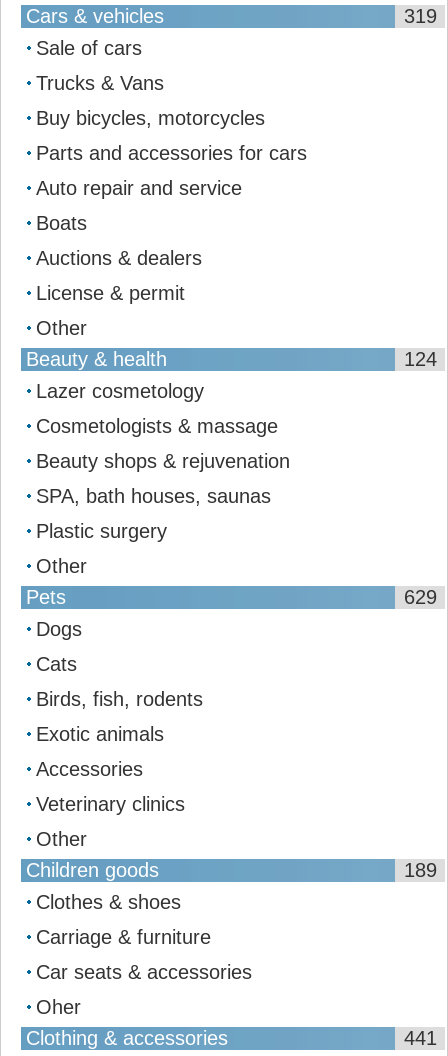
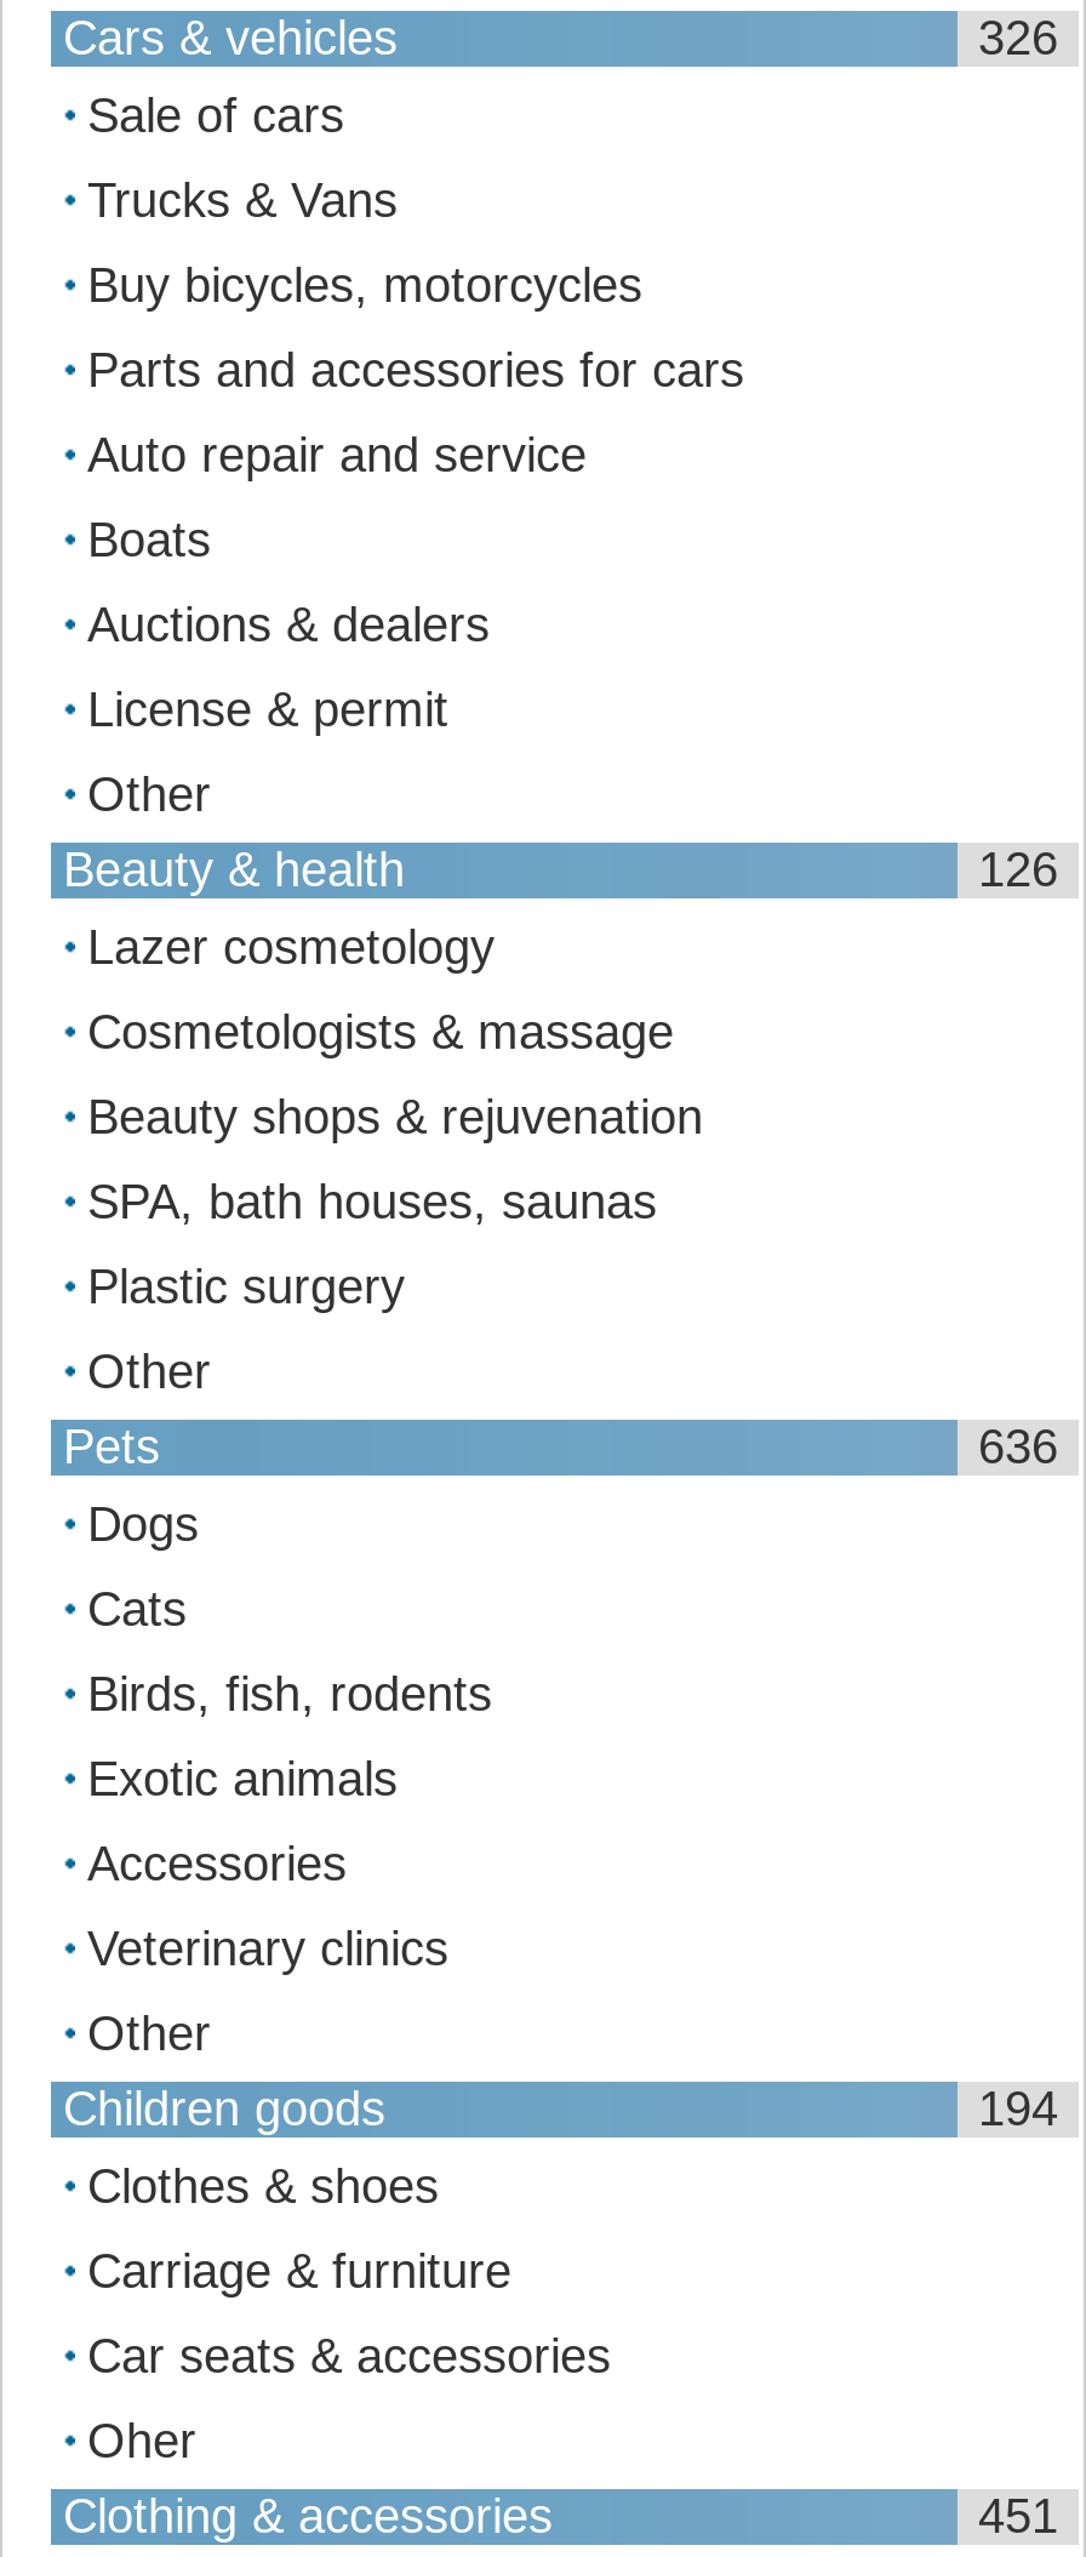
[403,5,436,27] 319 -> [978,11,1058,64] 326
[403,348,436,370] 124 -> [978,843,1058,896] 126
[403,586,436,608] 629 -> [978,1420,1058,1473] 636
[403,859,436,881] 189 -> [978,2082,1058,2135] 194
[403,1027,436,1049] 441 -> [978,2489,1058,2542] 451

